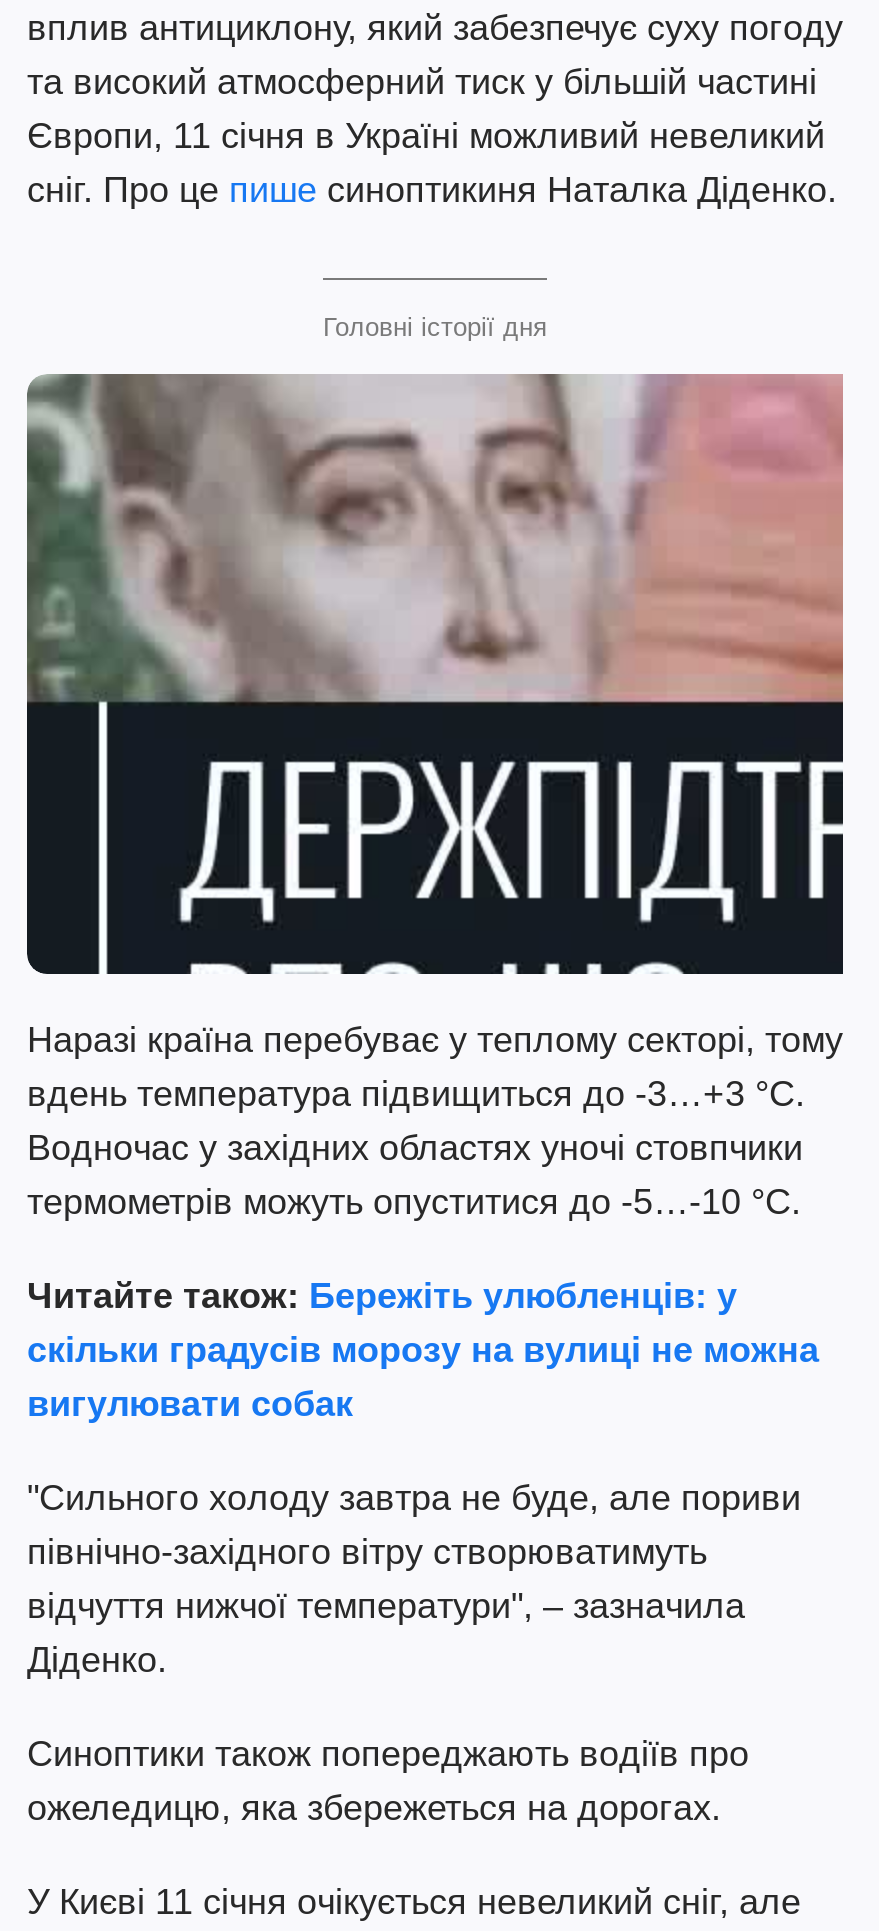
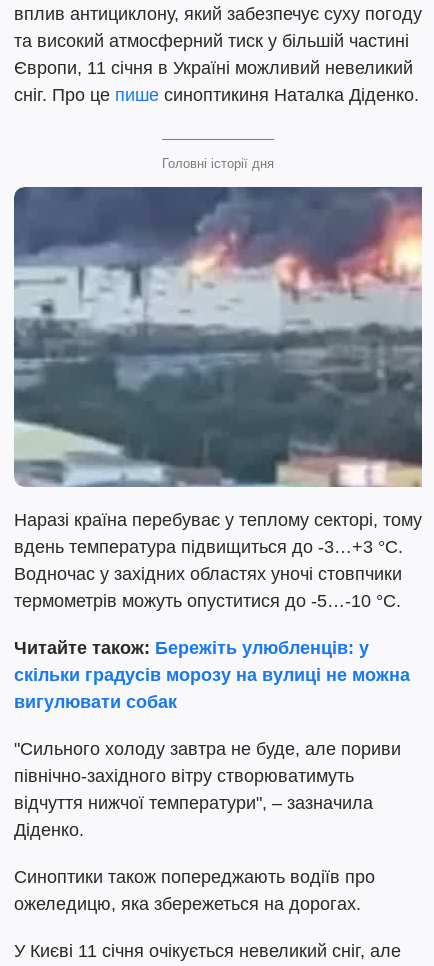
[25,374,845,976] [image] -> [13,186,423,488] [image]

